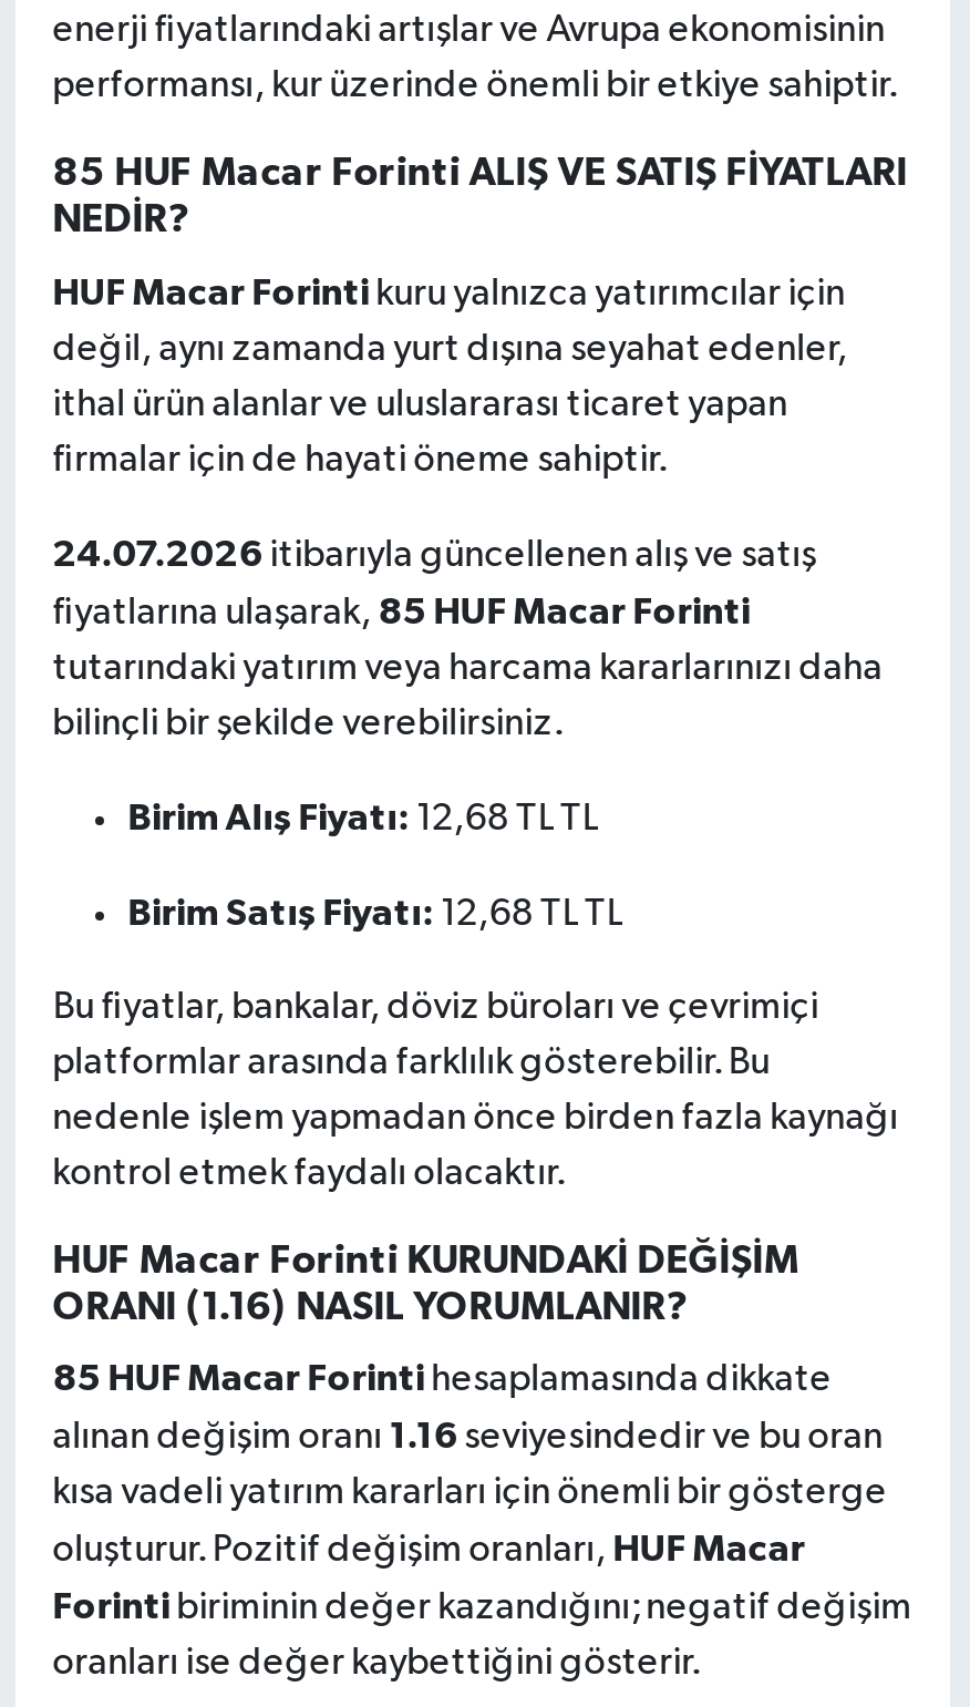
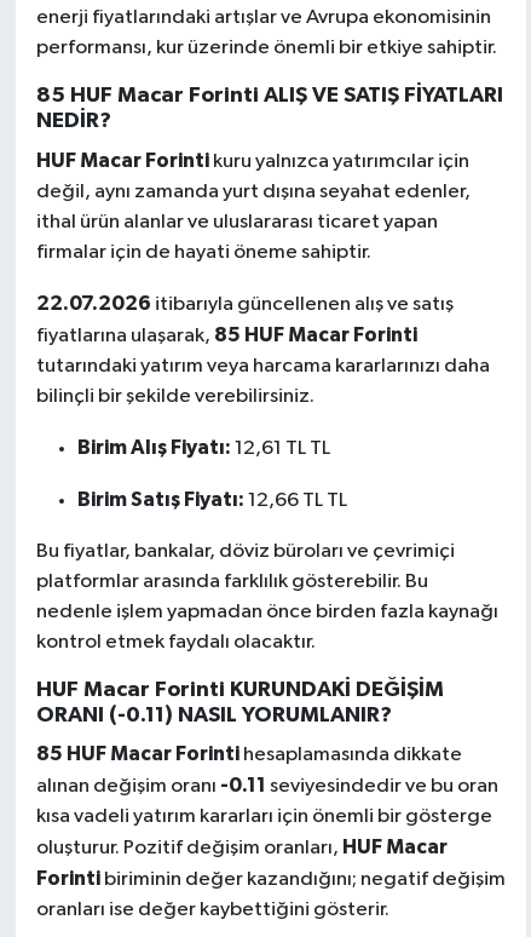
[53,535,817,575] 24.07.2026 itibarıyla güncellenen alış ve satış -> [36,293,453,315] 22.07.2026 itibarıyla güncellenen alış ve satış
[128,798,598,838] Birim Alış Fiyatı: 12,68 TL TL -> [77,437,330,459] Birim Alış Fiyatı: 12,61 TL TL
[128,894,622,934] Birim Satış Fiyatı: 12,68 TL TL -> [77,489,347,511] Birim Satış Fiyatı: 12,66 TL TL
[53,1288,688,1328] ORANI (1.16) NASIL YORUMLANIR? -> [36,704,392,726] ORANI (-0.11) NASIL YORUMLANIR?
[53,1418,883,1458] alınan değişim oranı 1.16 seviyesindedir ve bu oran -> [36,775,498,797] alınan değişim oranı -0.11 seviyesindedir ve bu oran

